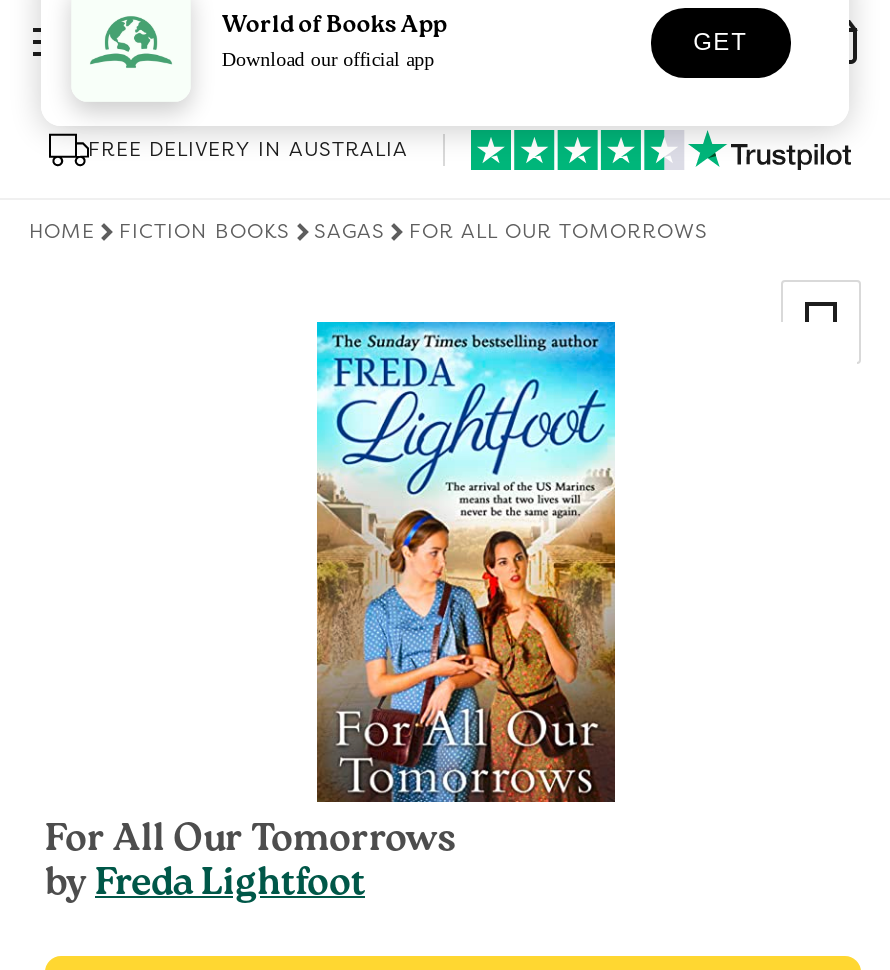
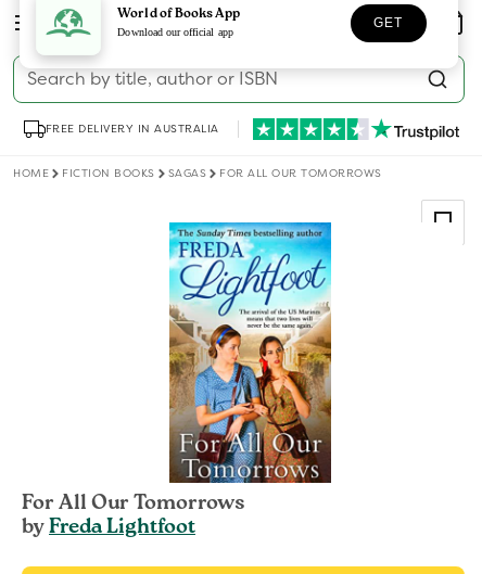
none -> [27,69,278,89] Search by title, author or ISBN

